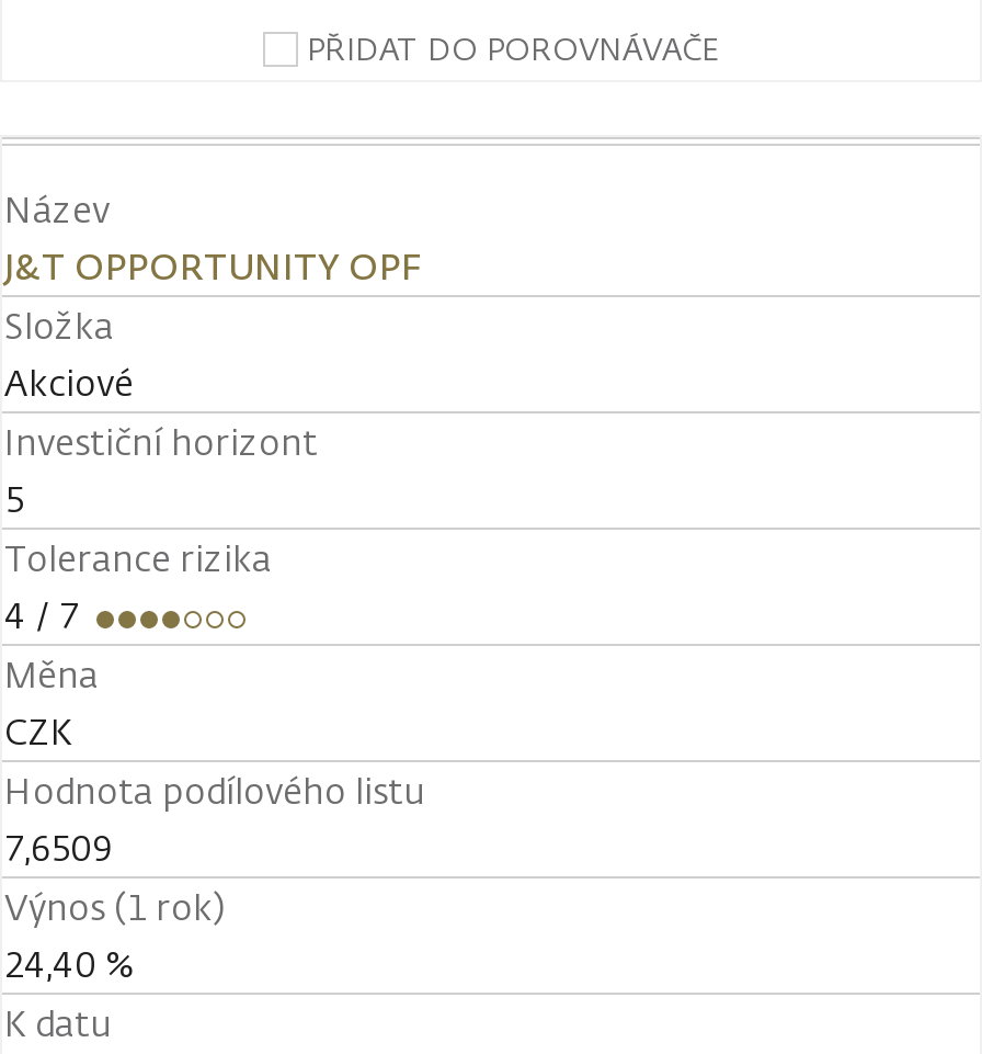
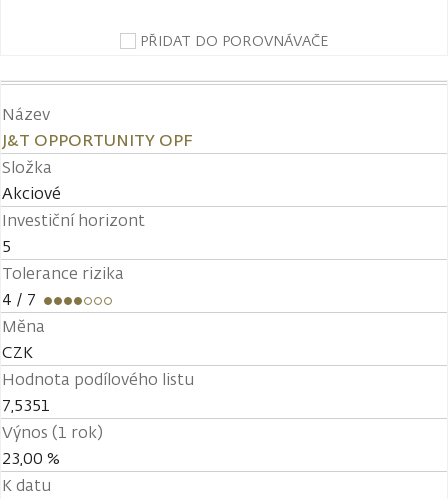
[4,824,112,872] 7,6509 -> [2,394,50,416] 7,5351
[4,940,134,988] 24,40 % -> [2,447,60,469] 23,00 %

